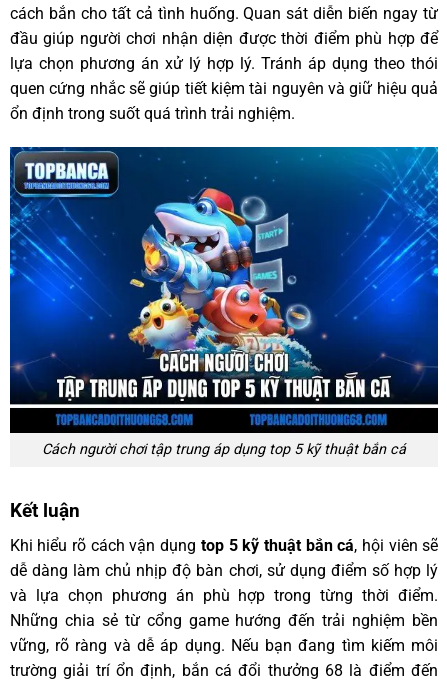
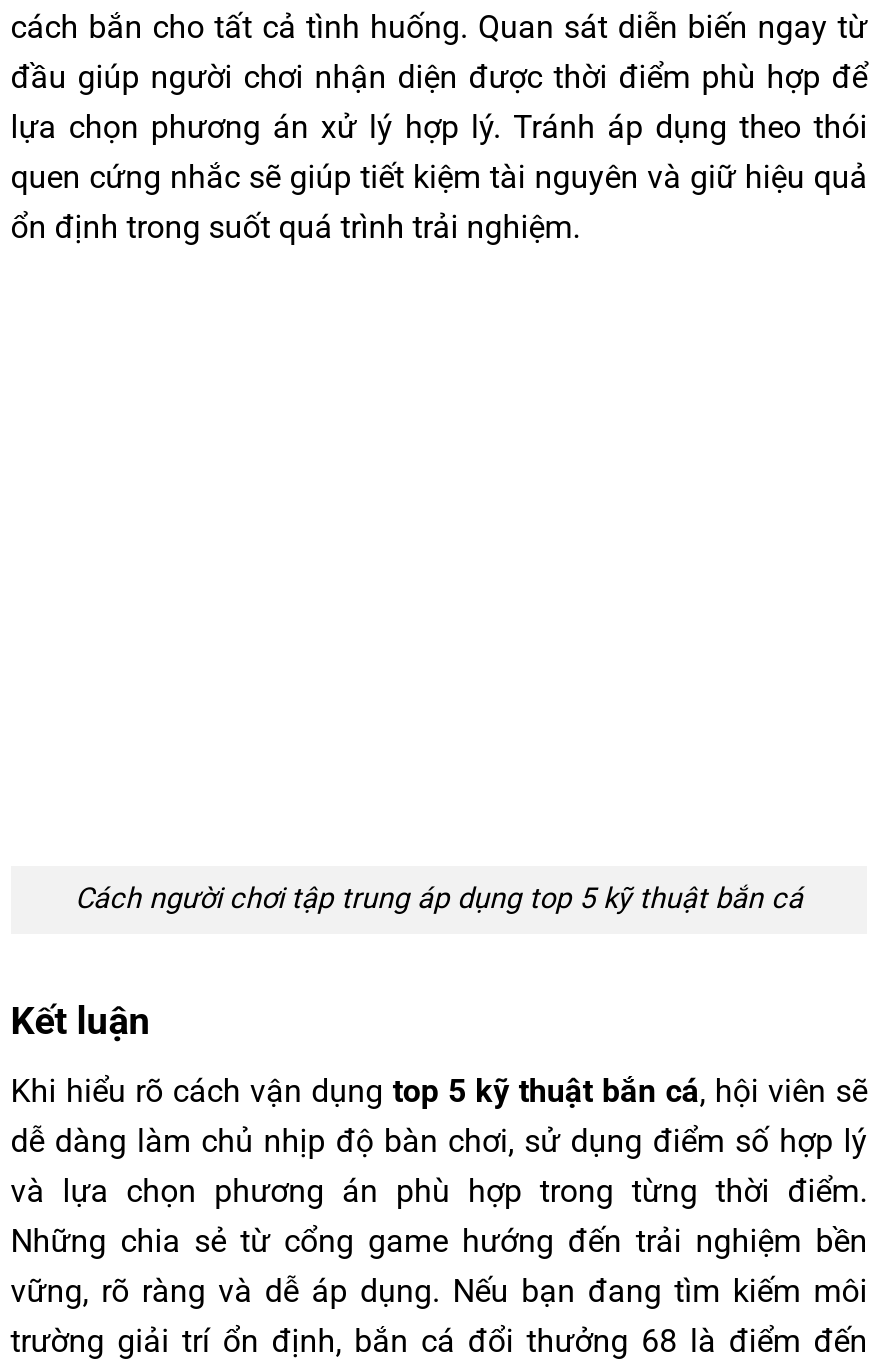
[9,146,439,434] [image] -> none

